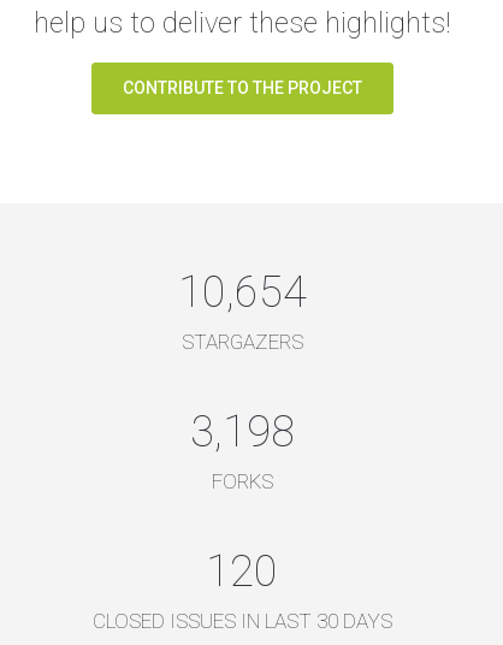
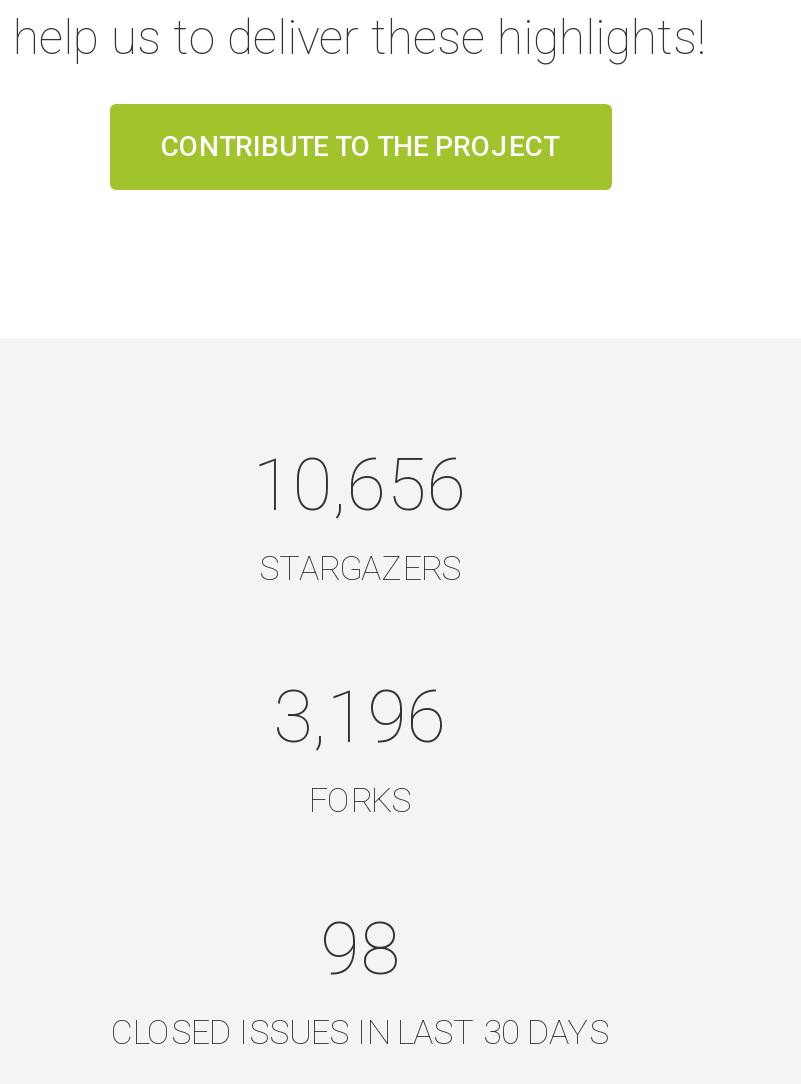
[177,267,306,318] 10,654 -> [253,444,467,528] 10,656
[190,407,294,457] 3,198 -> [273,676,447,760] 3,196
[206,546,278,597] 120 -> [320,908,400,992] 98

